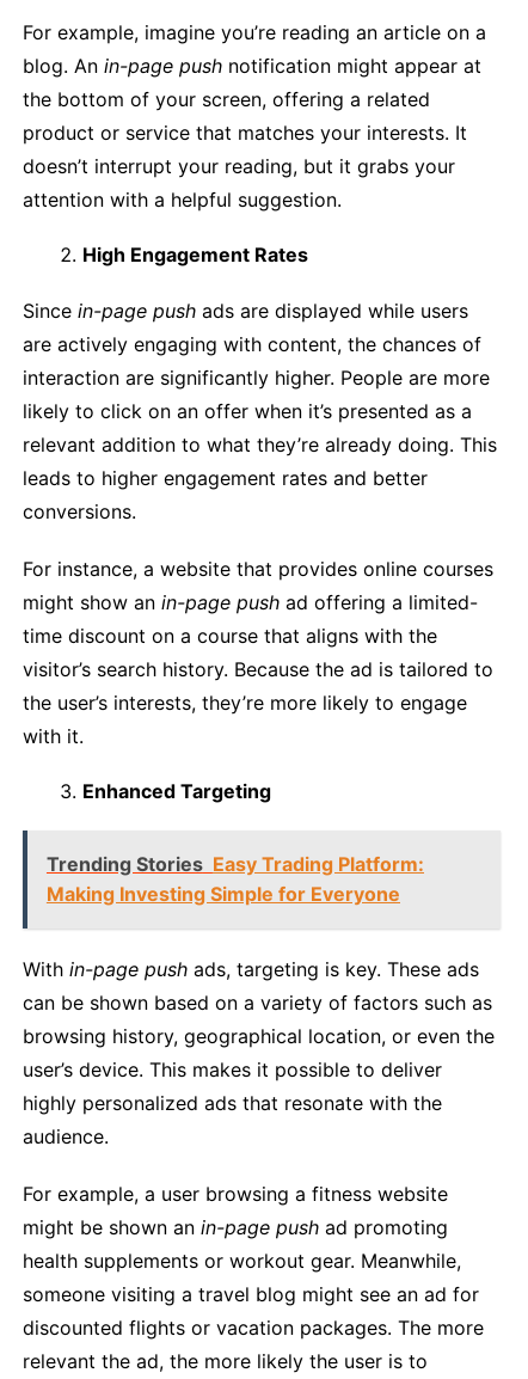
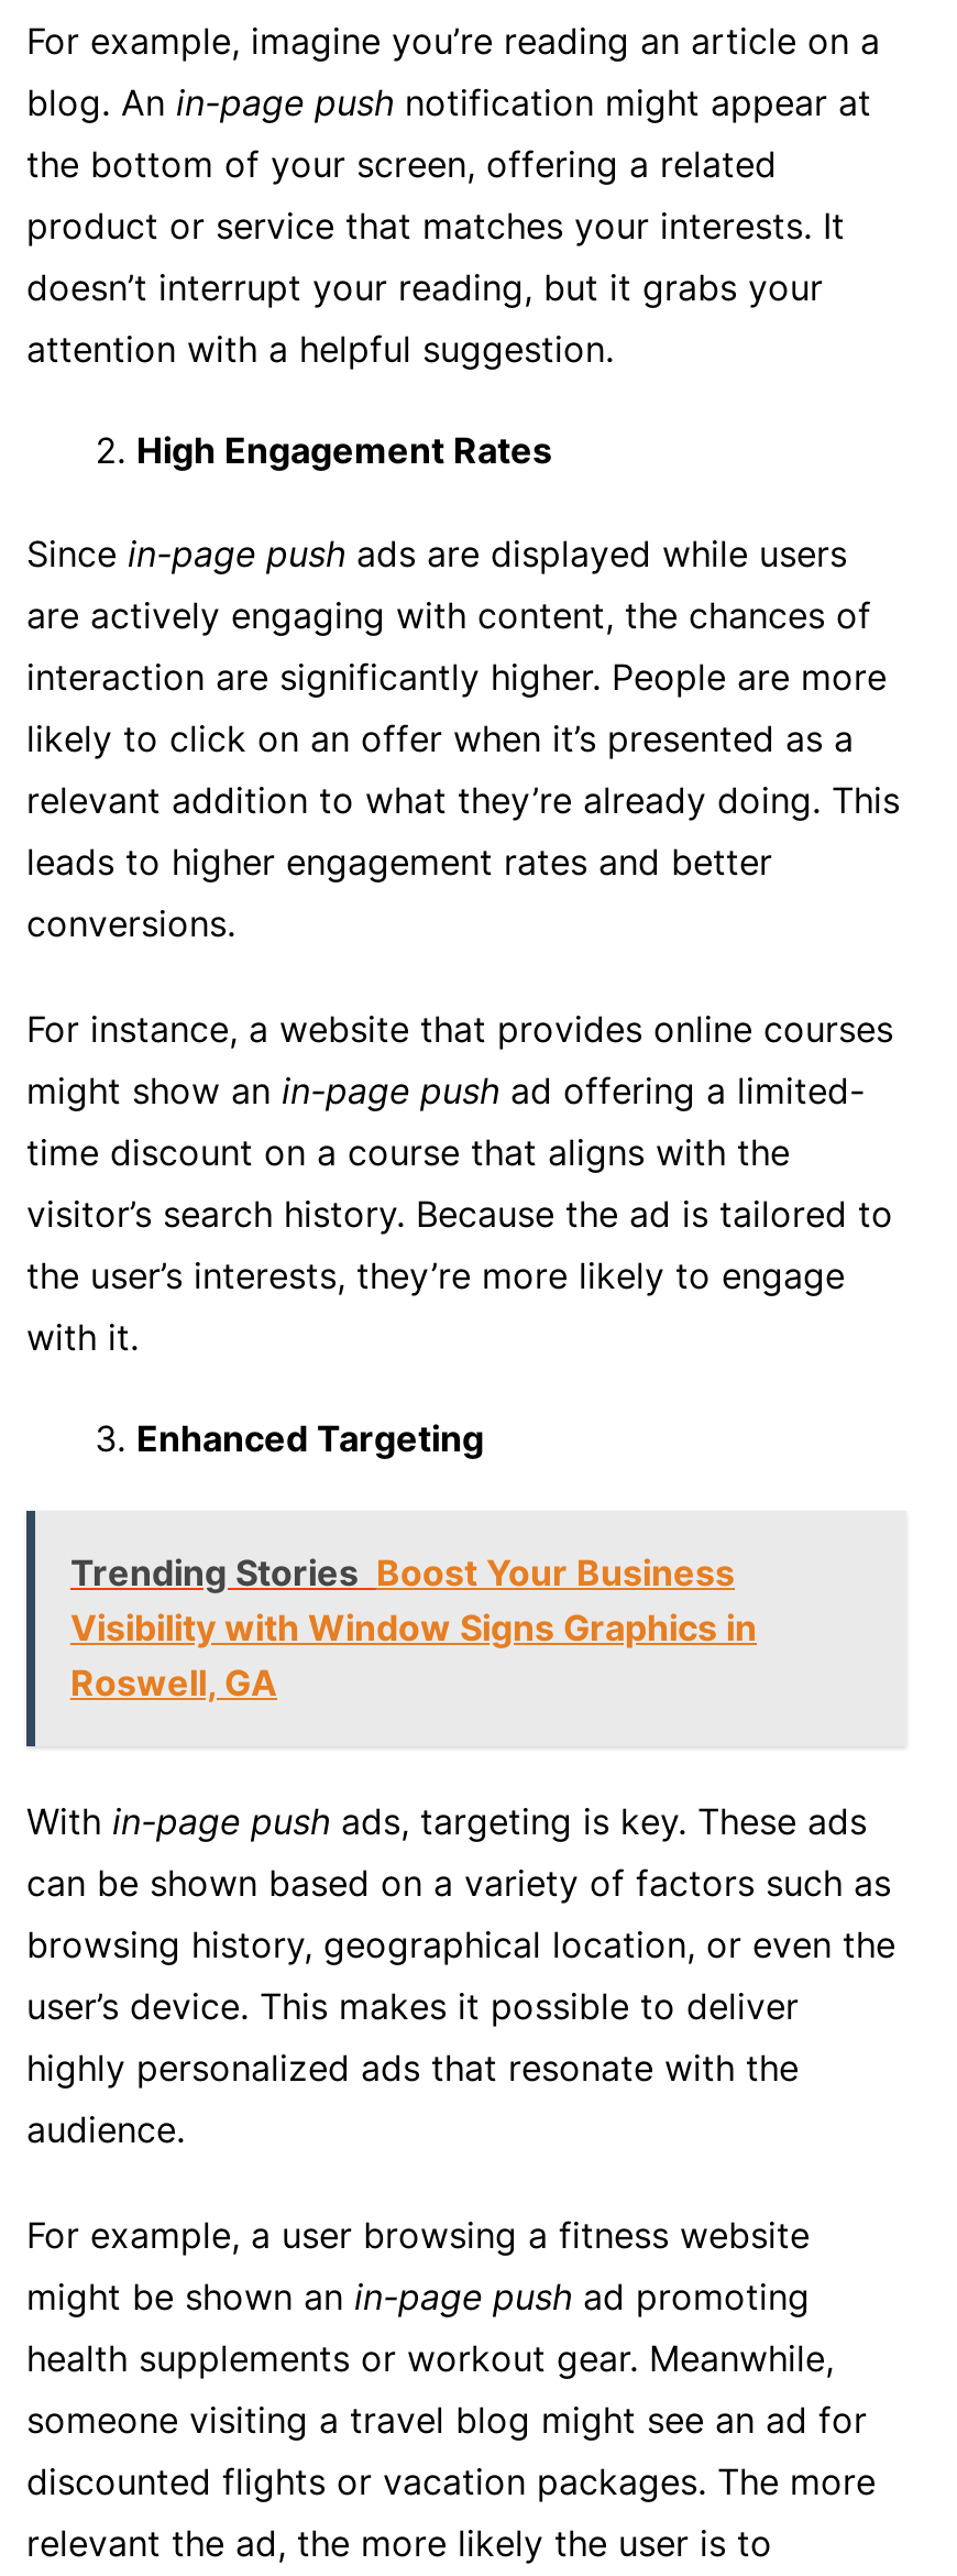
[47,852,424,906] Trending Stories Easy Trading Platform: | Making Investing Simple for Everyone -> [70,1550,757,1704] Trending Stories Boost Your Business | Visibility with Window Signs Graphics in | Roswell, GA

